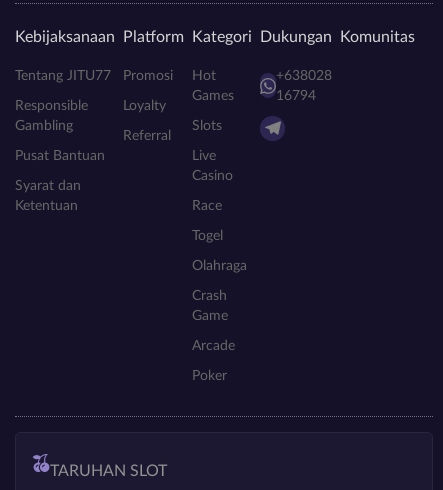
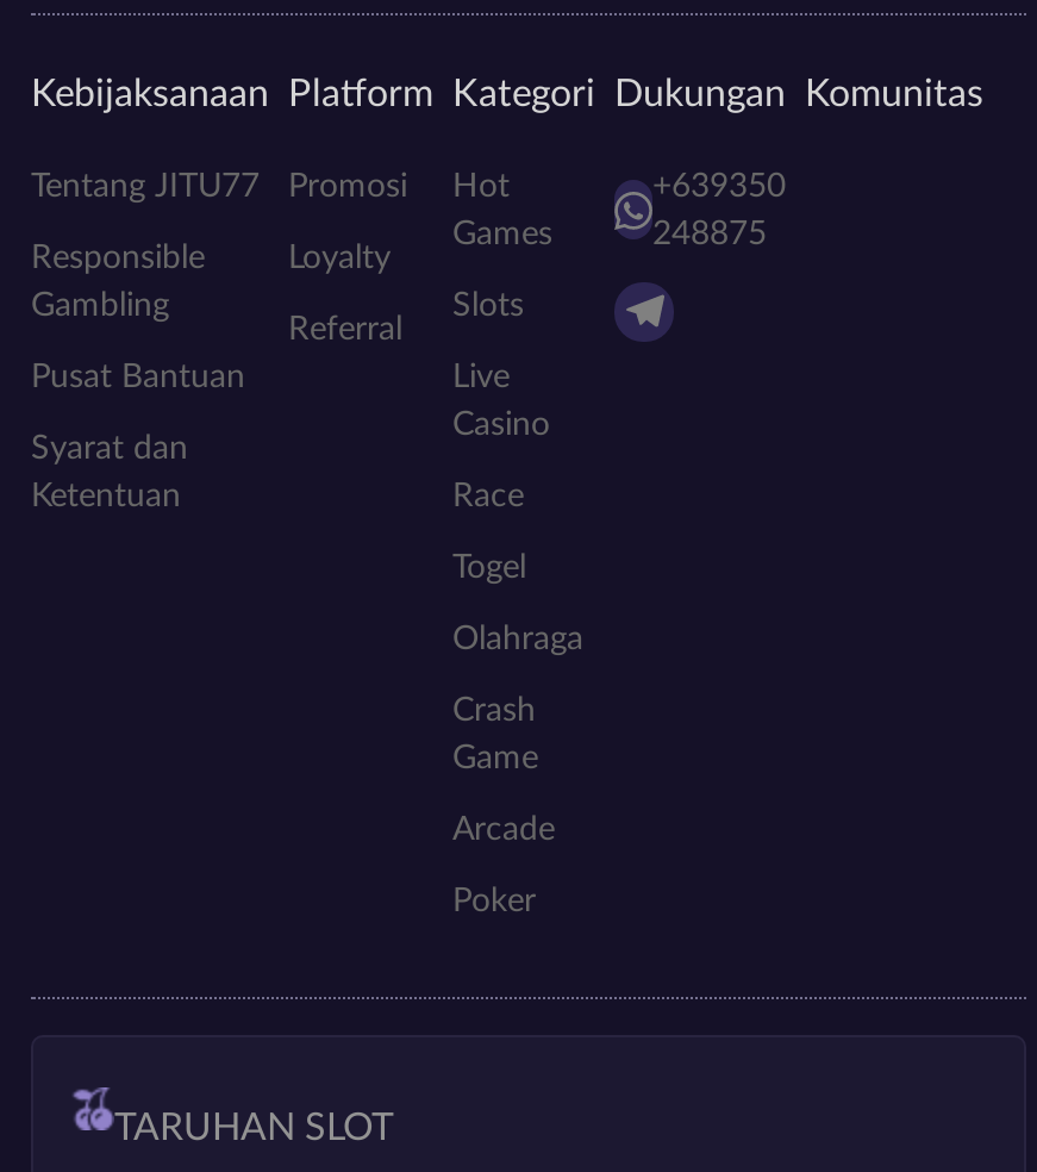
[276,69,332,83] +638028 -> [652,169,786,203] +639350
[276,89,316,103] 16794 -> [652,217,767,250] 248875

